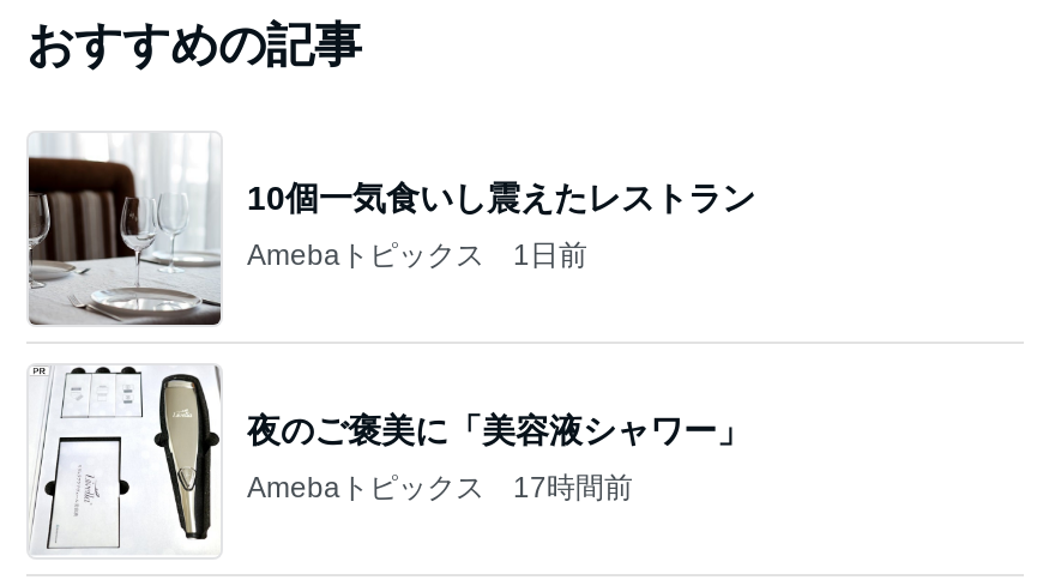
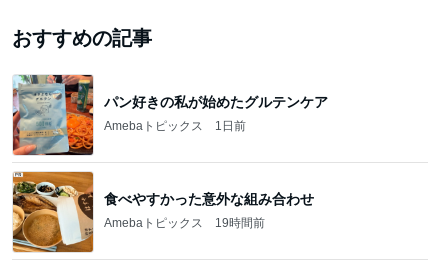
[26,133,755,327] [image] | 10個一気食いし震えたレストラン -> [12,74,328,155] [image] | パン好きの私が始めたグルテンケア
[29,363,750,557] [image] | 夜のご褒美に「美容液シャワー」 -> [12,171,314,253] [image] | 食べやすかった意外な組み合わせ
[247,472,633,505] Amebaトピックス 17時間前 -> [104,216,265,230] Amebaトピックス 19時間前

